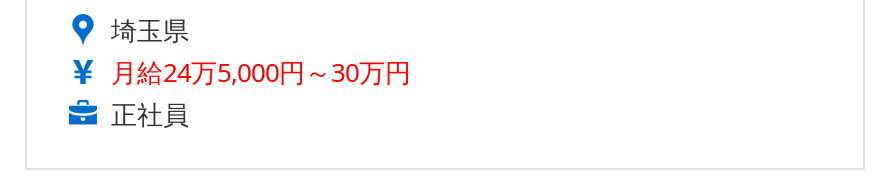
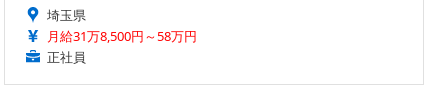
[111,54,411,90] 月給24万5,000円～30万円 -> [47,27,197,45] 月給31万8,500円～58万円

